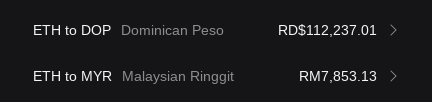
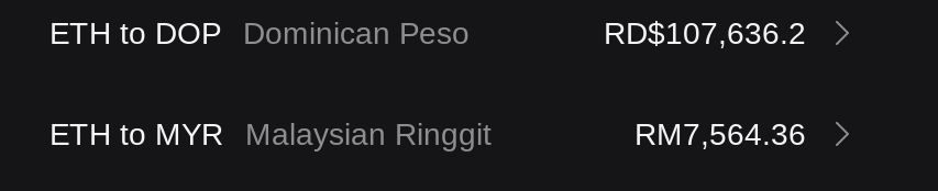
[278,22,377,38] RD$112,237.01 -> [604,15,806,50] RD$107,636.2
[299,68,377,84] RM7,853.13 -> [634,116,806,151] RM7,564.36

